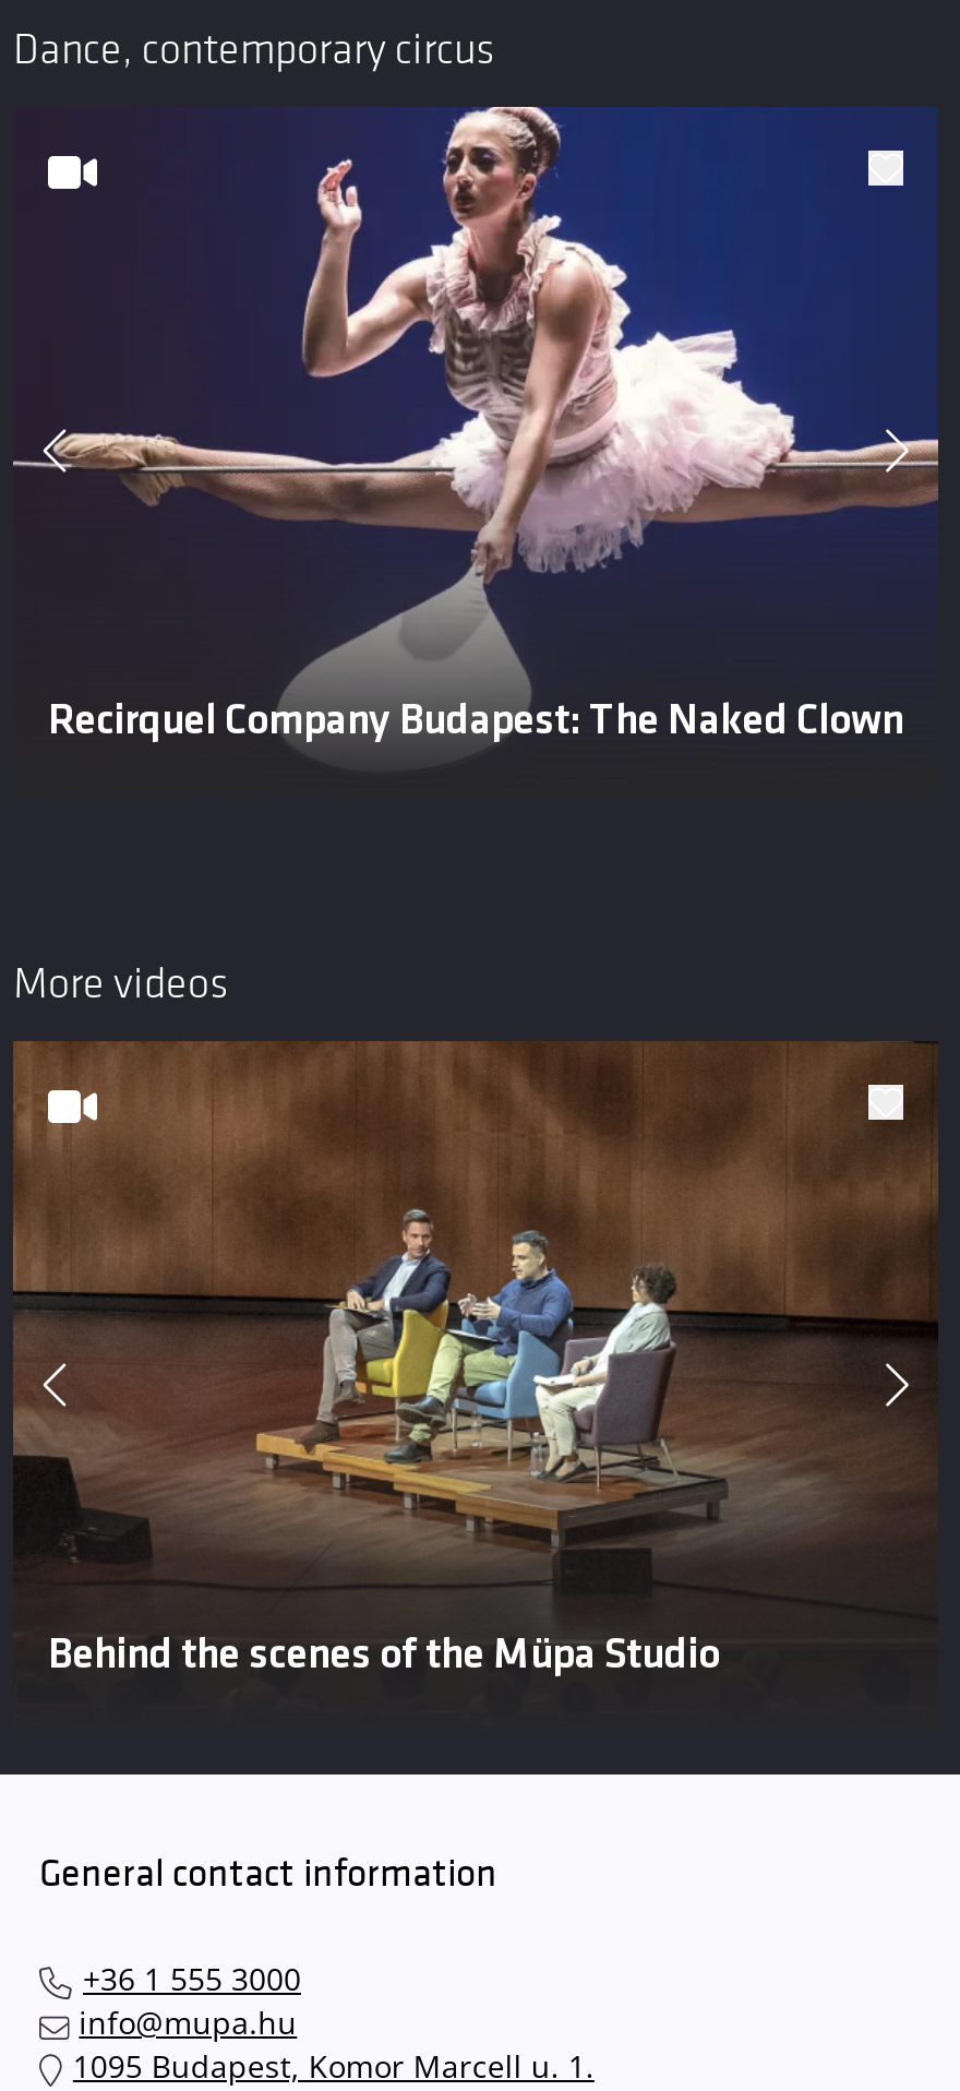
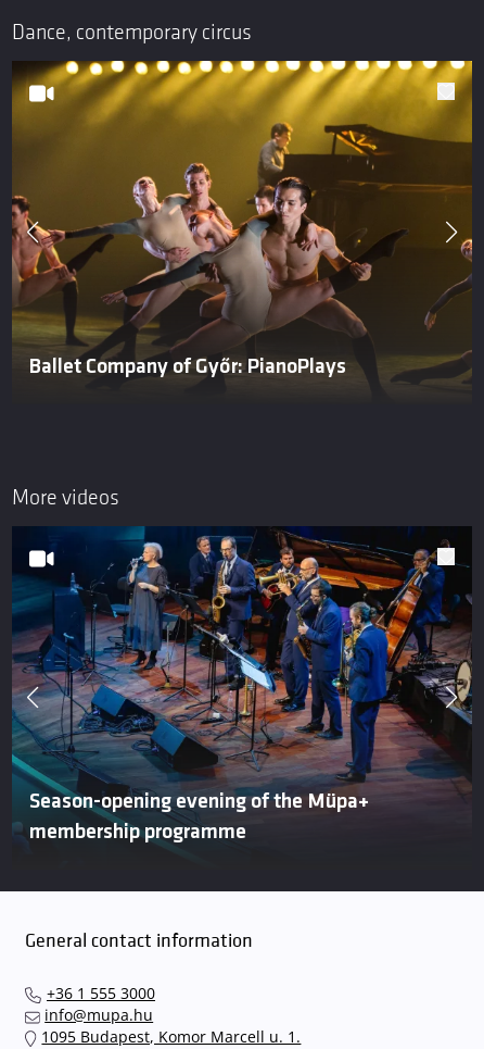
[13,105,940,745] [image] | Recirquel Company Budapest: The Naked Clown -> [11,60,473,379] [image] | Ballet Company of Győr: PianoPlays
[11,1041,938,1679] [image] | Behind the scenes of the Müpa Studio -> [11,526,472,844] [image] | Season-opening evening of the Müpa+ | membership programme

